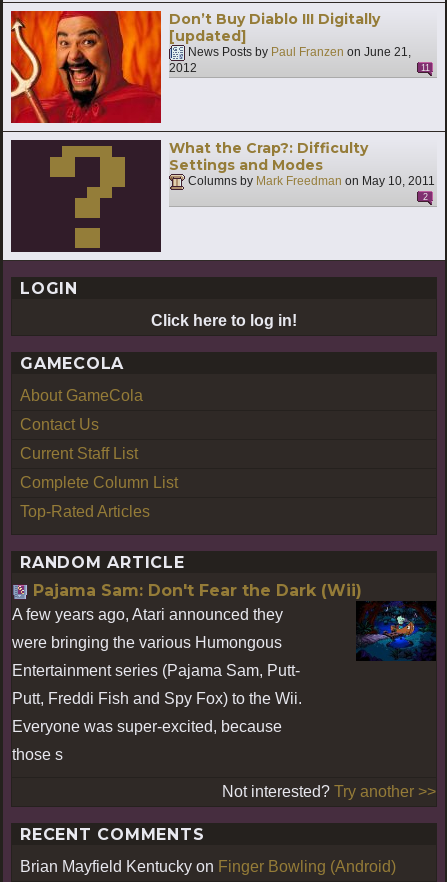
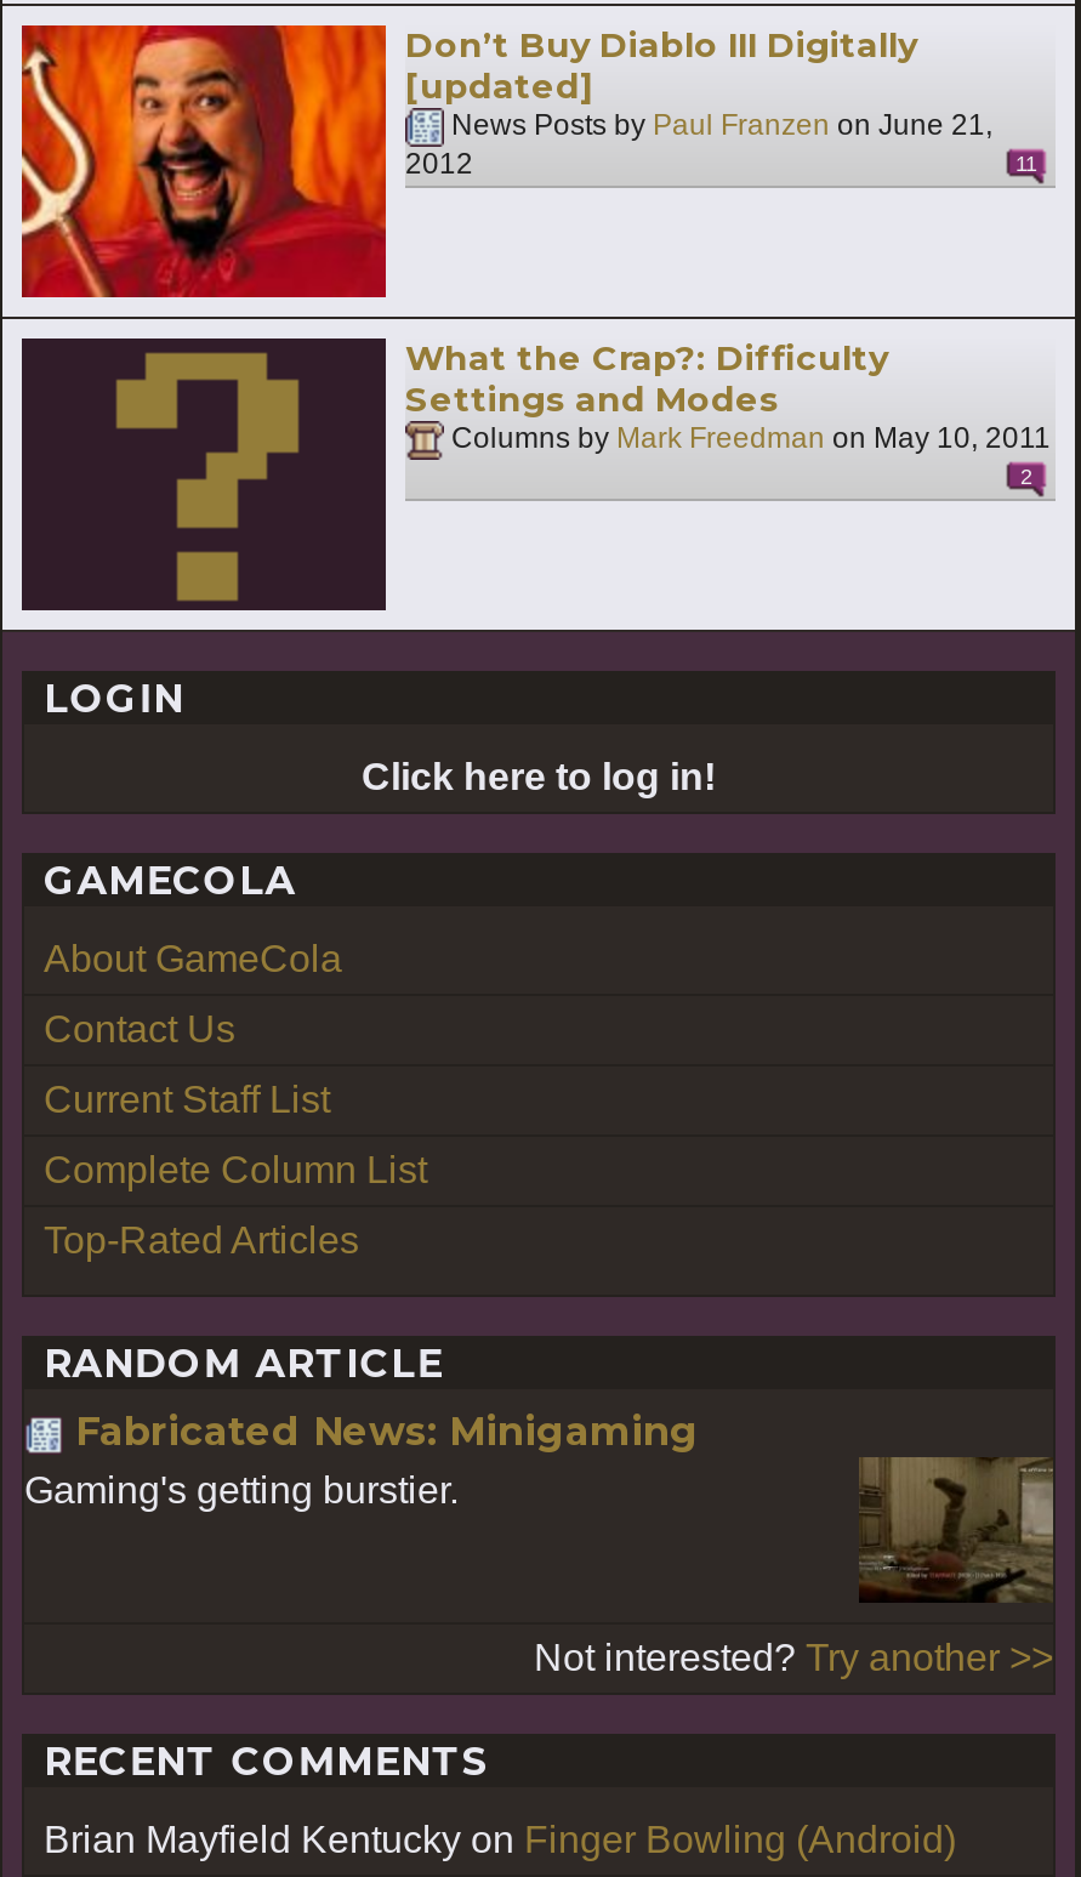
[12,581,362,763] Pajama Sam: Don't Fear the Dark (Wii) | A few years ago, Atari announced they | were bringing the various Humongous | Entertainment series (Pajama Sam, Putt- | Putt, Freddi Fish and Spy Fox) to the Wii. | Everyone was super-excited, because | those s -> [24,1410,699,1512] Fabricated News: Minigaming | Gaming's getting burstier.
[356,601,436,661] [image] -> [859,1458,1053,1604] [image]

